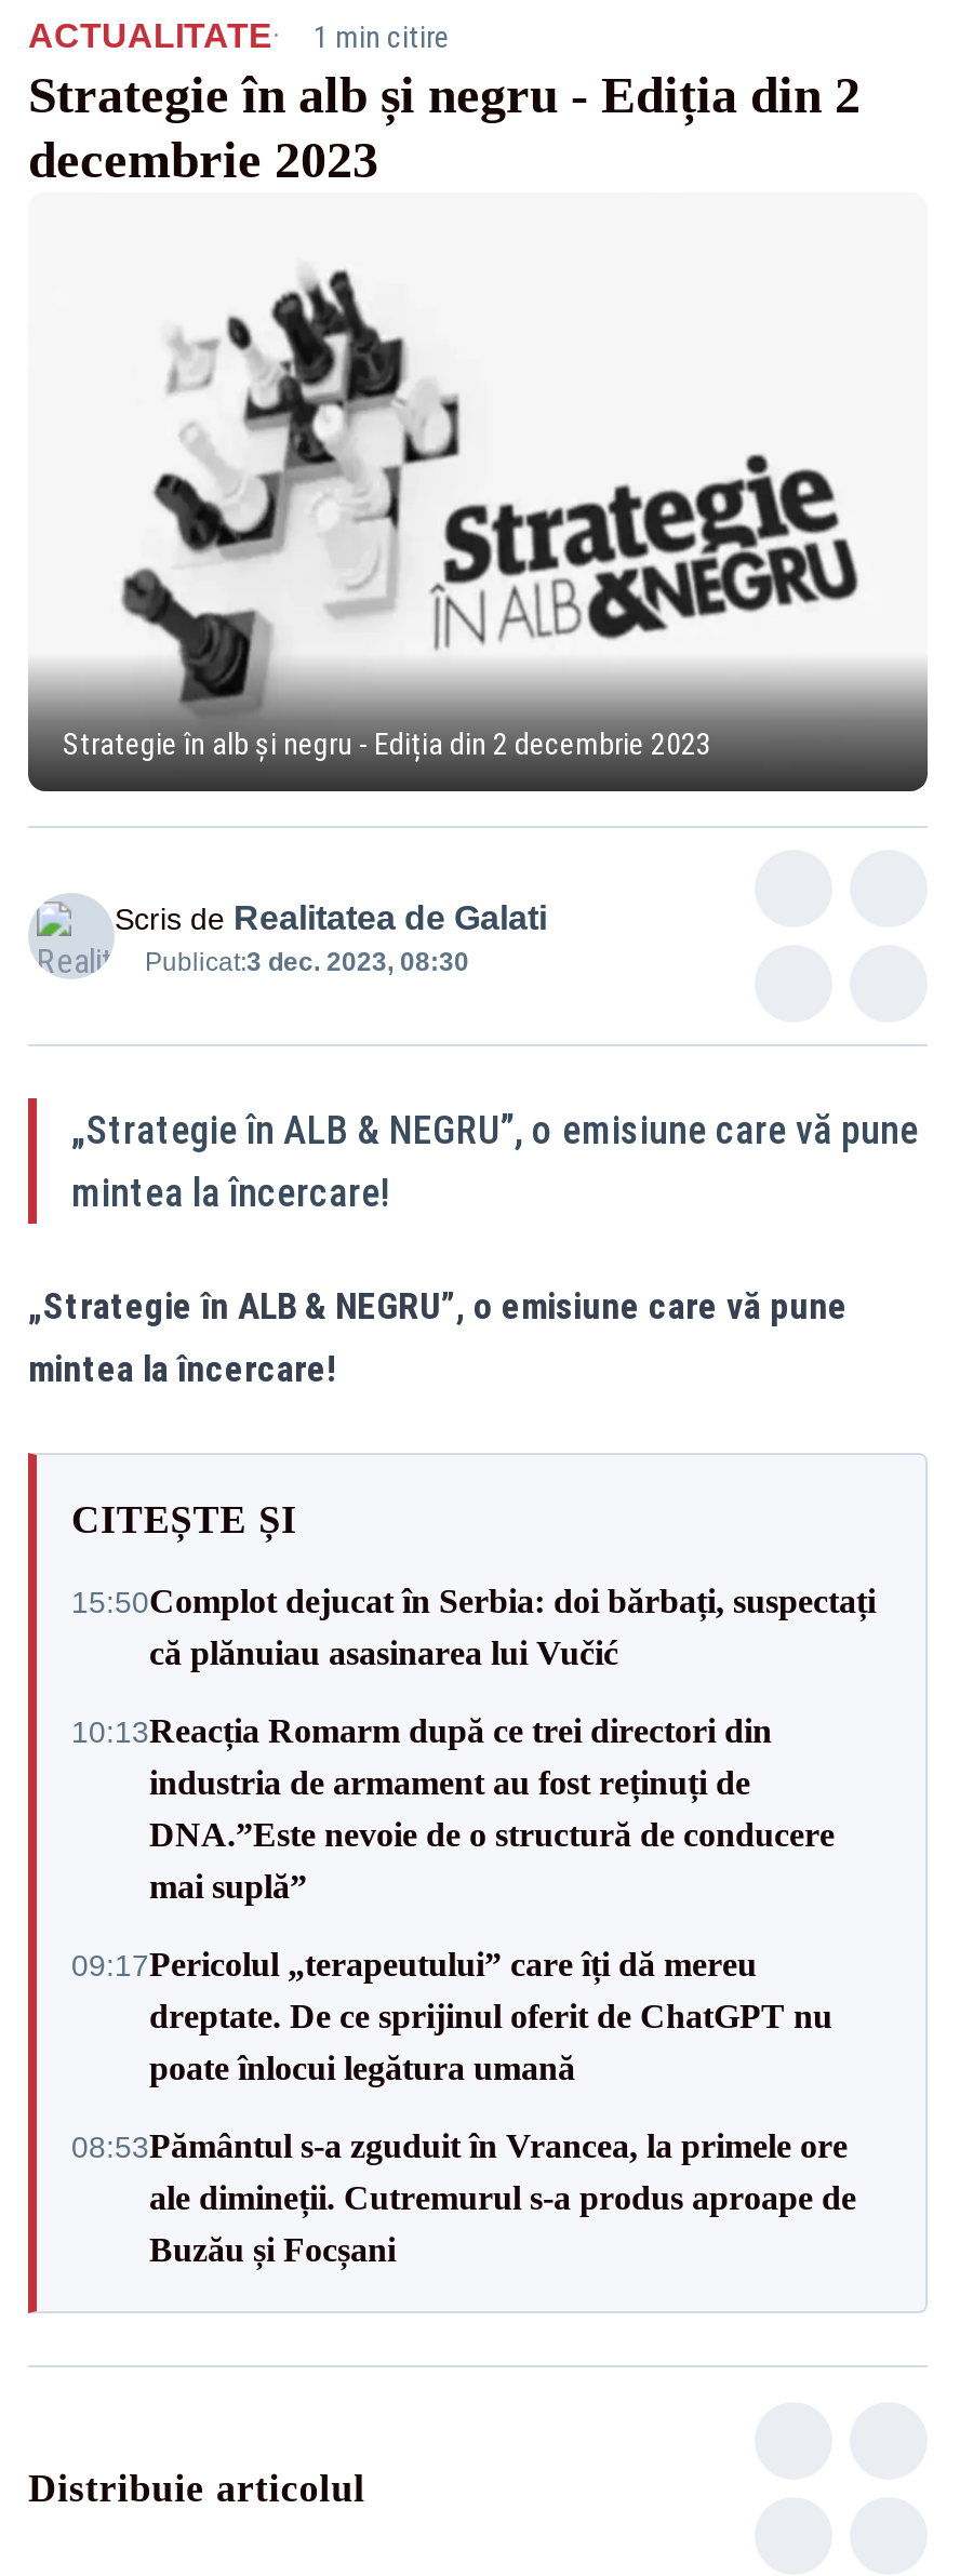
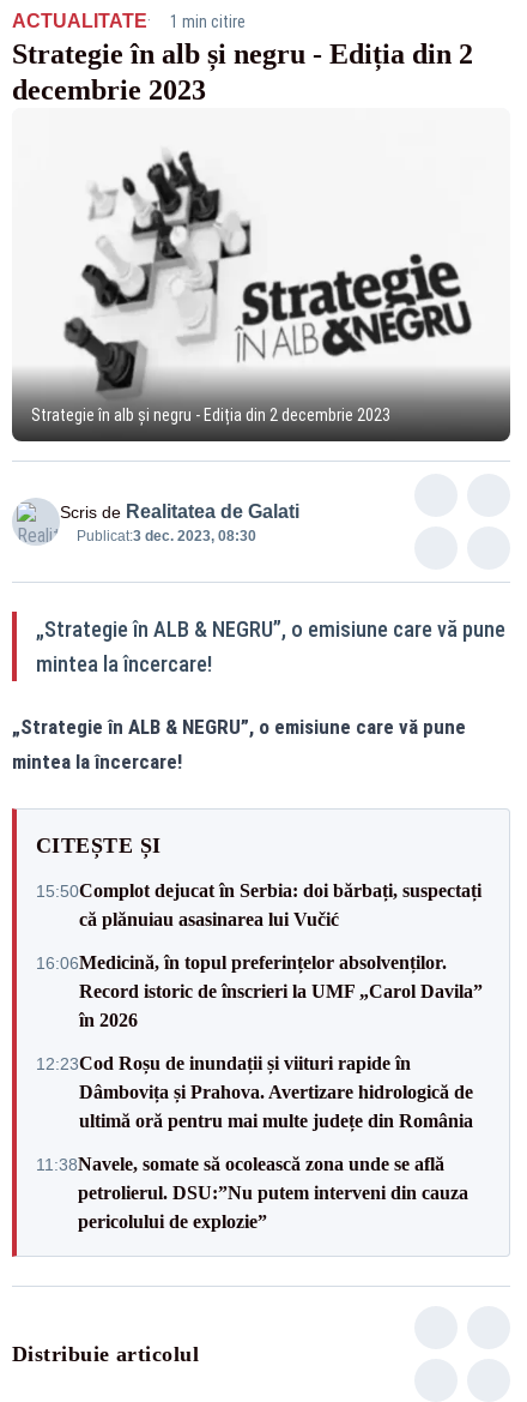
[71,1713,835,1905] 10:13Reacția Romarm după ce trei directori din | industria de armament au fost reținuți de | DNA.”Este nevoie de o structură de conducere | mai suplă” -> [36,952,483,1030] 16:06Medicină, în topul preferințelor absolvenților. | Record istoric de înscrieri la UMF „Carol Davila” | în 2026
[71,1946,832,2087] 09:17Pericolul „terapeutului” care îți dă mereu | dreptate. De ce sprijinul oferit de ChatGPT nu | poate înlocui legătura umană -> [36,1052,473,1130] 12:23Cod Roșu de inundații și viituri rapide în | Dâmbovița și Prahova. Avertizare hidrologică de | ultimă oră pentru mai multe județe din România
[71,2128,856,2268] 08:53Pământul s-a zguduit în Vrancea, la primele ore | ale dimineții. Cutremurul s-a produs aproape de | Buzău și Focșani -> [36,1153,468,1231] 11:38Navele, somate să ocolească zona unde se află | petrolierul. DSU:”Nu putem interveni din cauza | pericolului de explozie”

